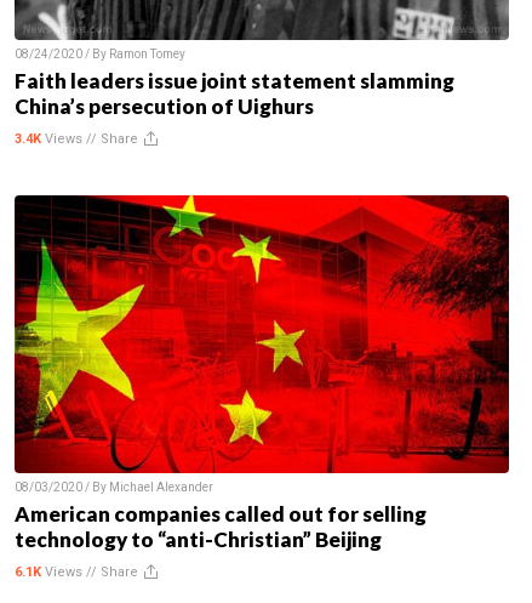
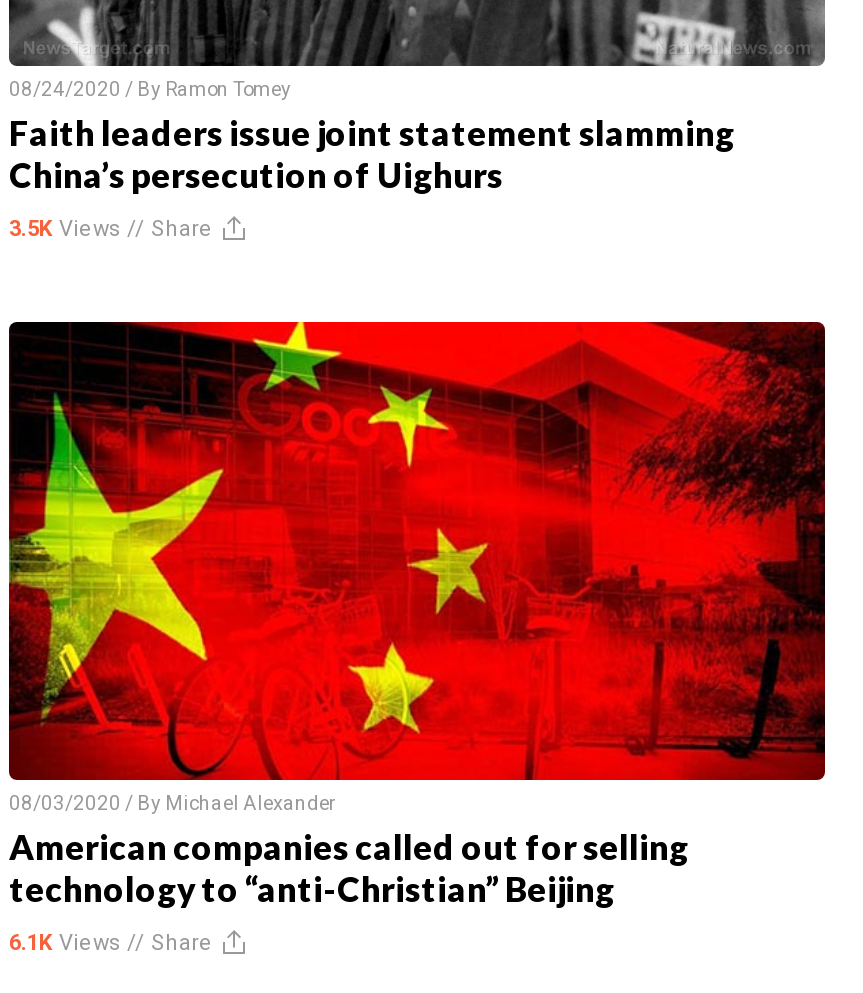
[15,130,138,146] 3.4K Views // Share -> [9,215,213,241] 3.5K Views // Share

